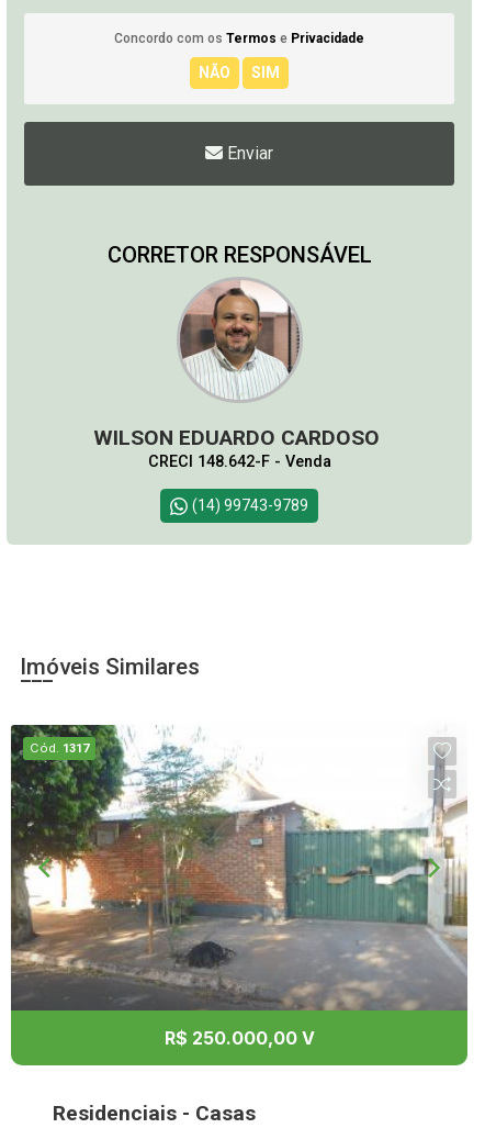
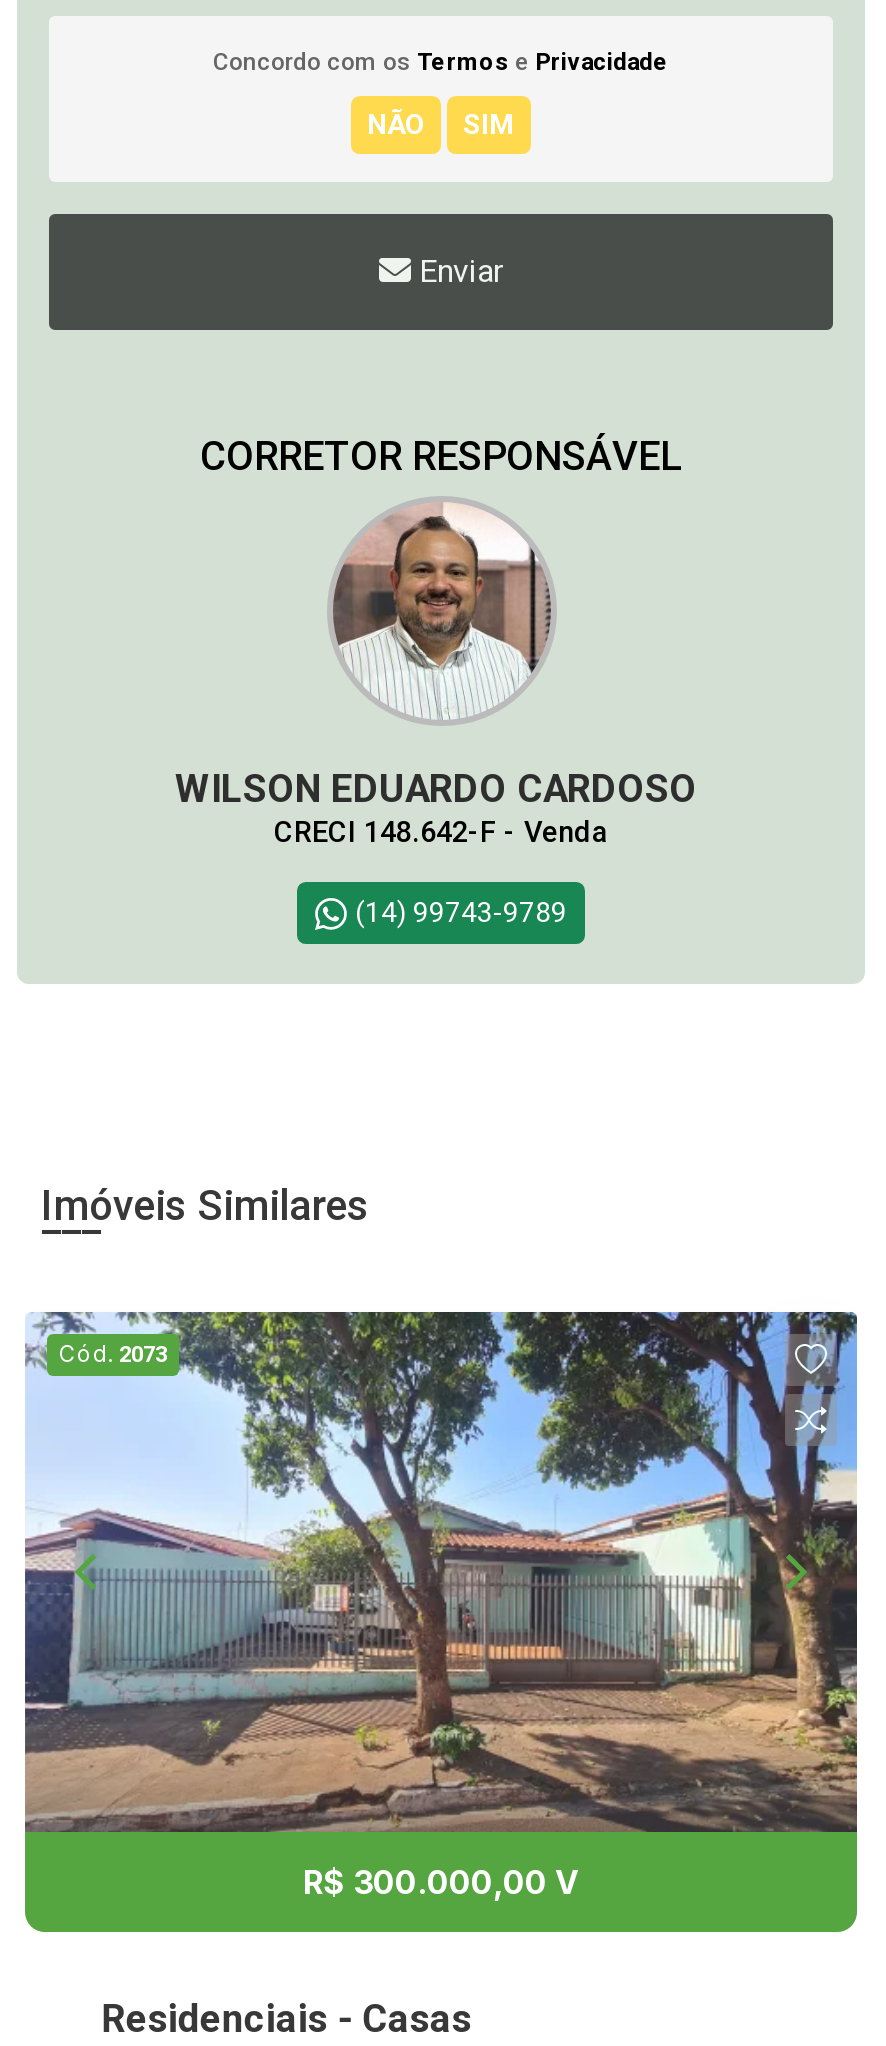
[10,724,469,1010] [image] | Cód. 1317 -> [23,1310,859,1834] [image] | Cód. 2073
[164,1027,314,1049] R$ 250.000,00 V -> [303,1862,579,1902] R$ 300.000,00 V

